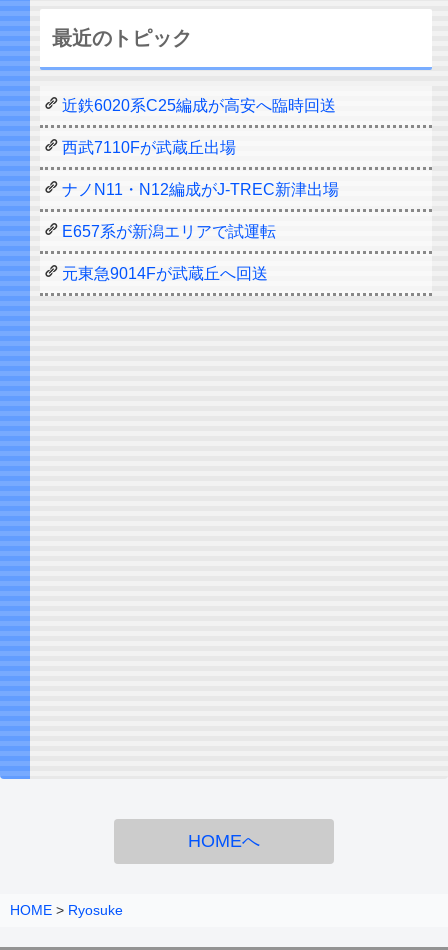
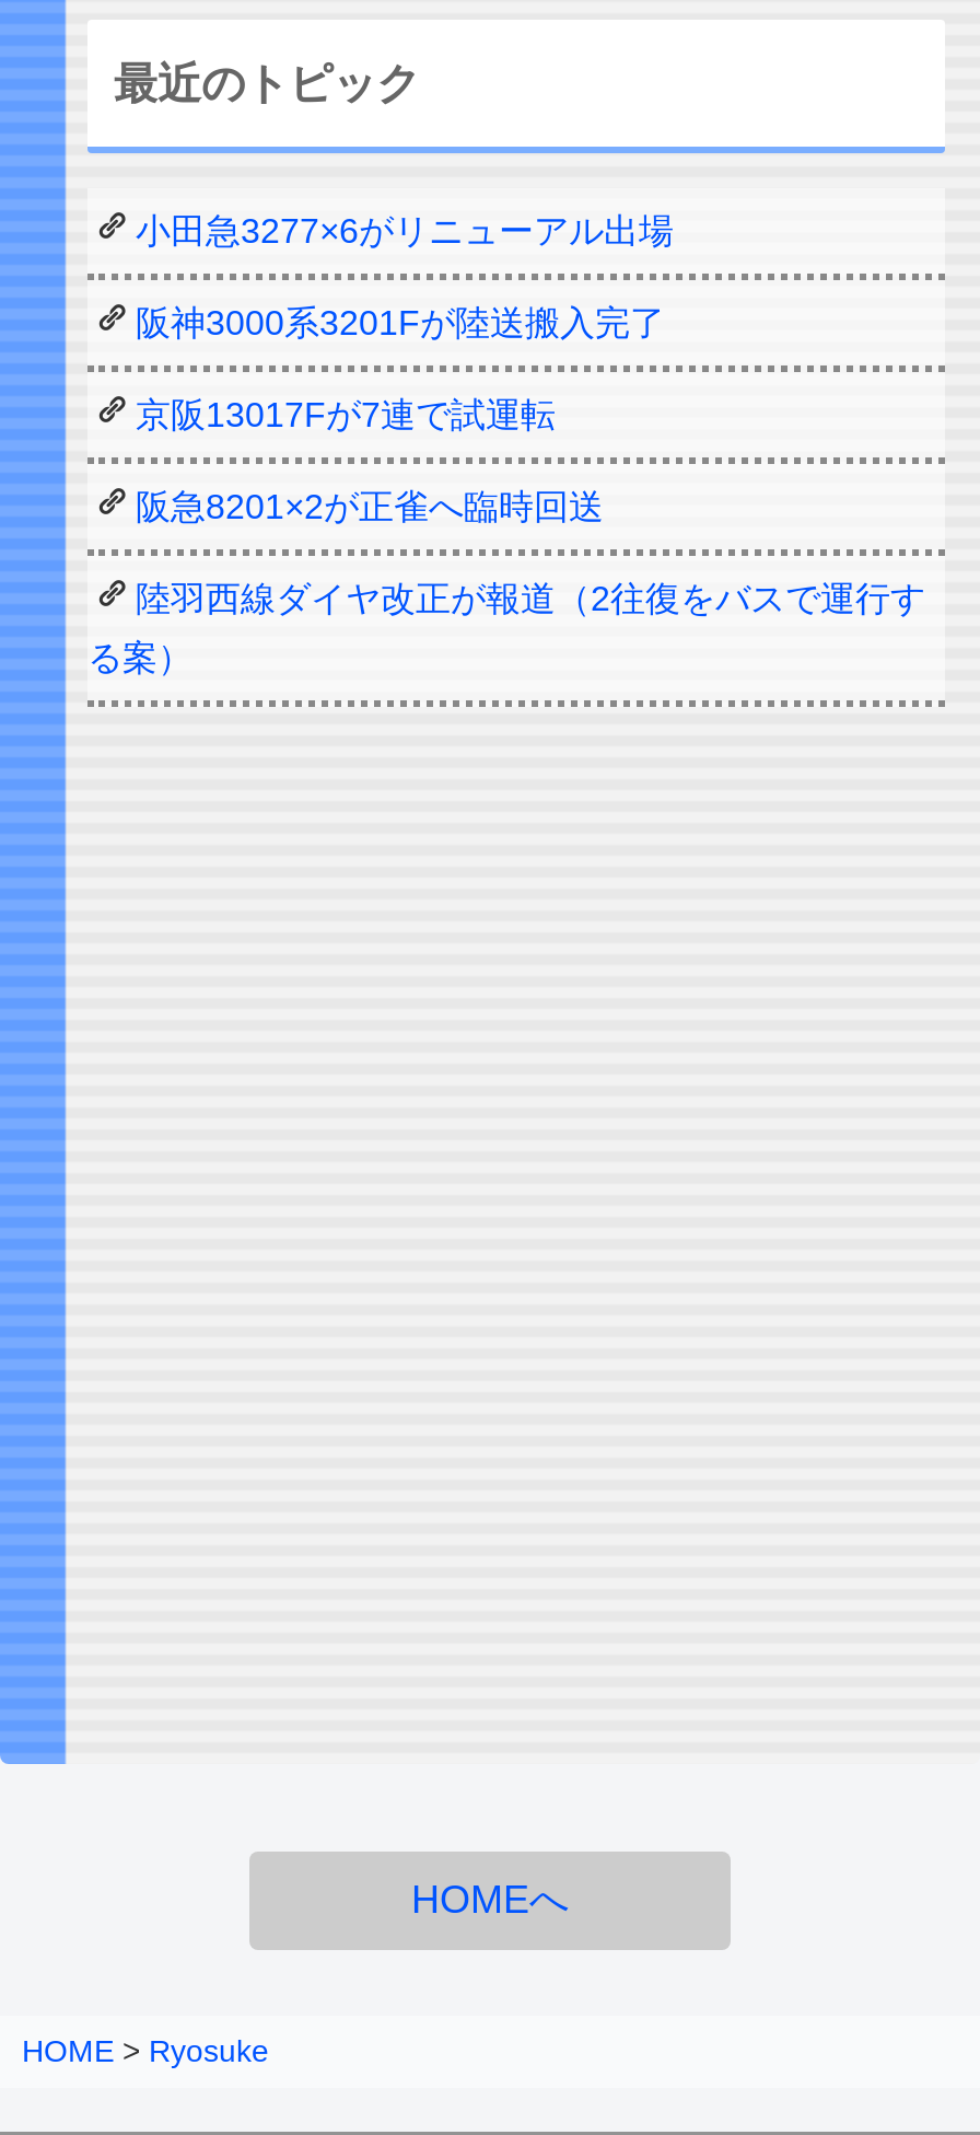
[62,97,339,282] 近鉄6020系C25編成が高安へ臨時回送 | 西武7110Fが武蔵丘出場 | ナノN11・N12編成がJ-TREC新津出場 | E657系が新潟エリアで試運転 | 元東急9014Fが武蔵丘へ回送 -> [87,213,925,677] 小田急3277×6がリニューアル出場 | 阪神3000系3201Fが陸送搬入完了 | 京阪13017Fが7連で試運転 | 阪急8201×2が正雀へ臨時回送 | 陸羽西線ダイヤ改正が報道（2往復をバスで運行す | る案）

